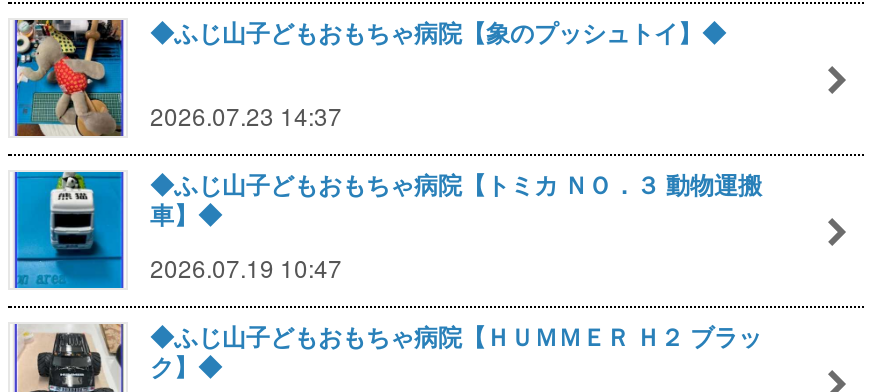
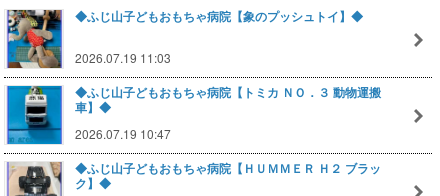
[150,98,342,132] 2026.07.23 14:37 -> [75,49,171,66] 2026.07.19 11:03

